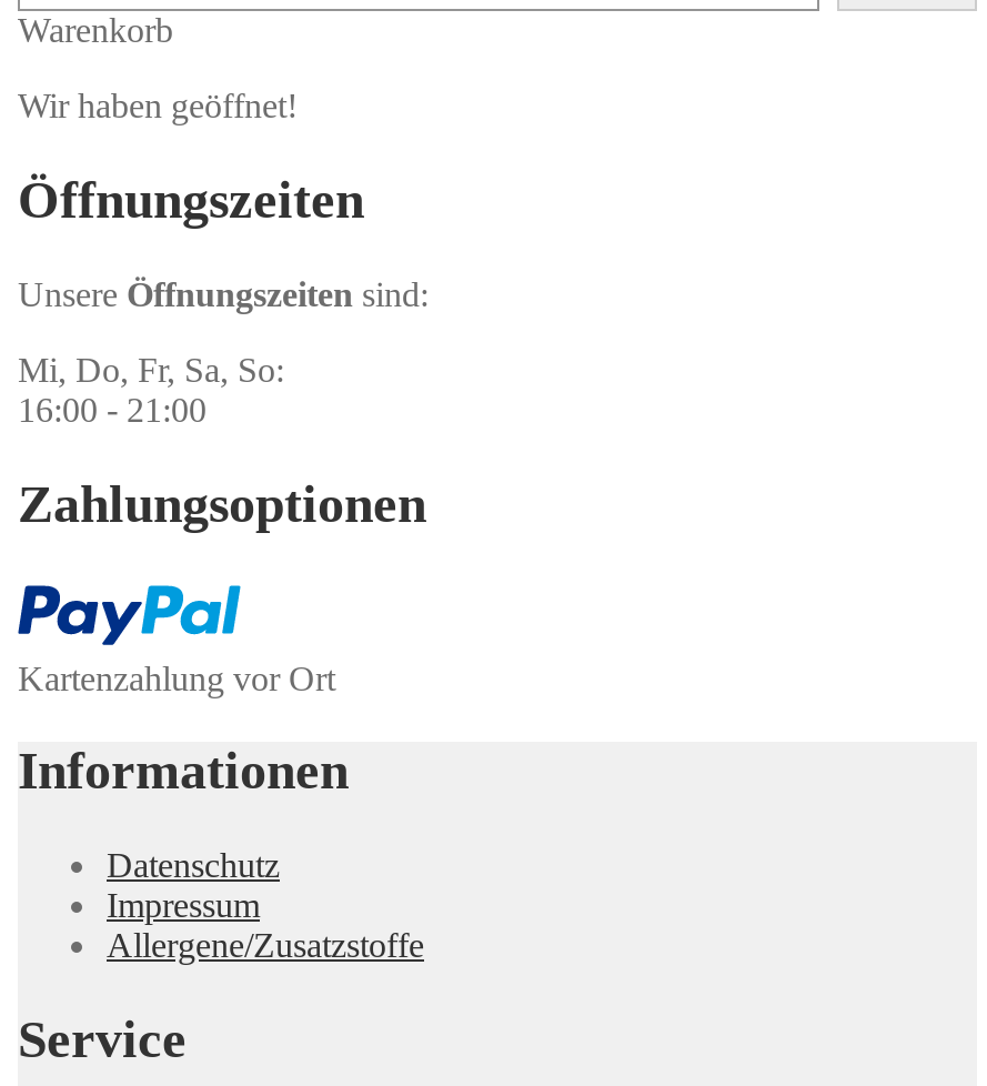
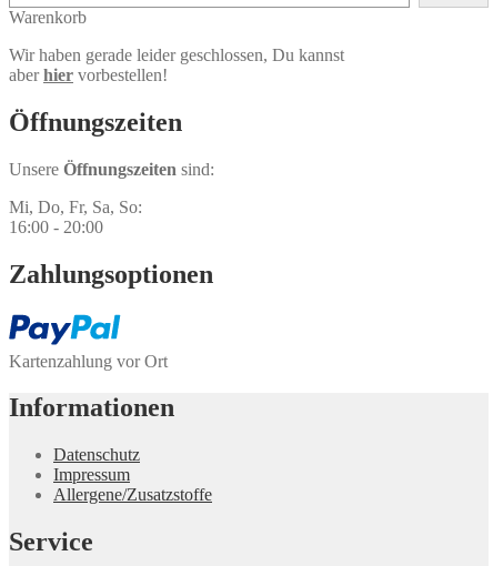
[18,86,298,124] Wir haben geöffnet! -> [9,45,344,84] Wir haben gerade leider geschlossen, Du kannst | aber hier vorbestellen!
[18,390,207,428] 16:00 - 21:00 -> [9,217,103,236] 16:00 - 20:00

